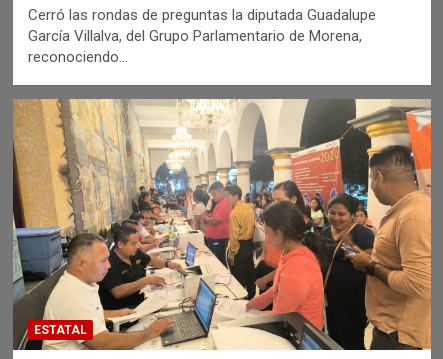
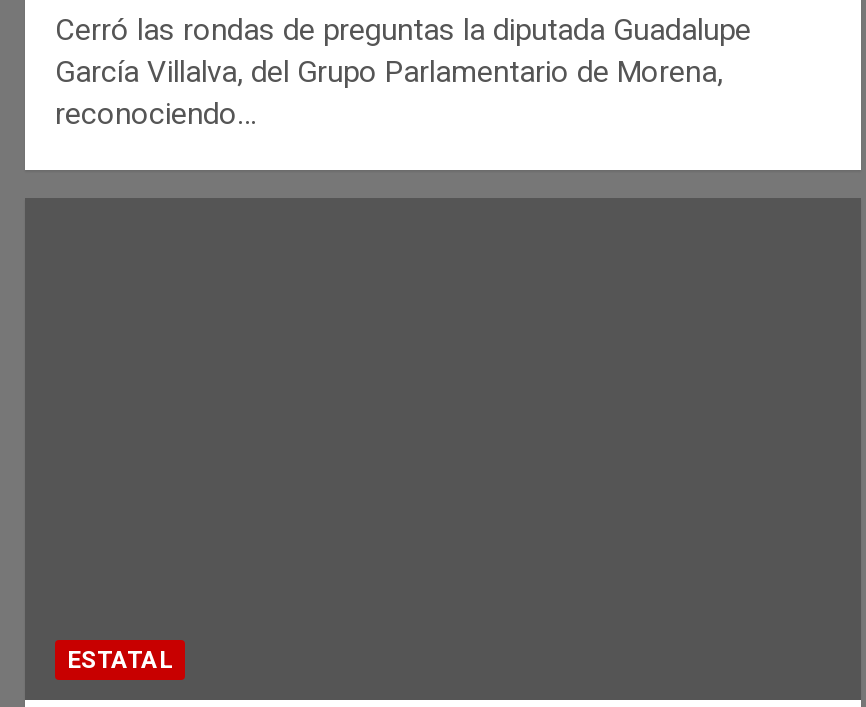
[12,98,432,351] [image] -> none

